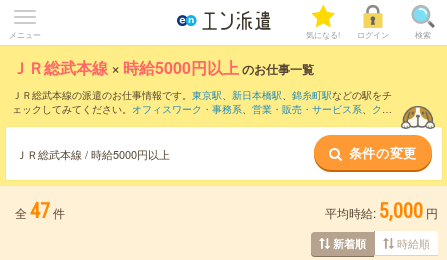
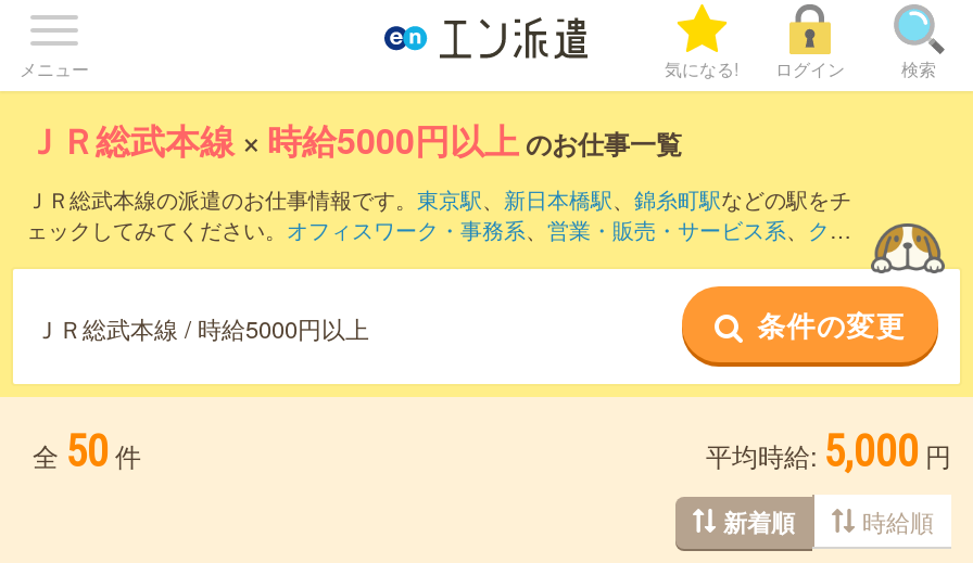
[15,199,65,223] 全 47 件 -> [33,425,141,477] 全 50 件

